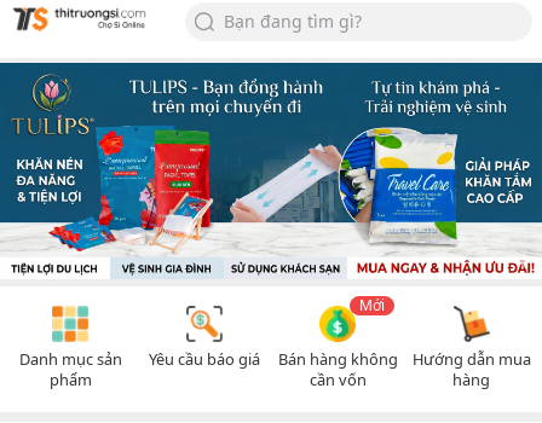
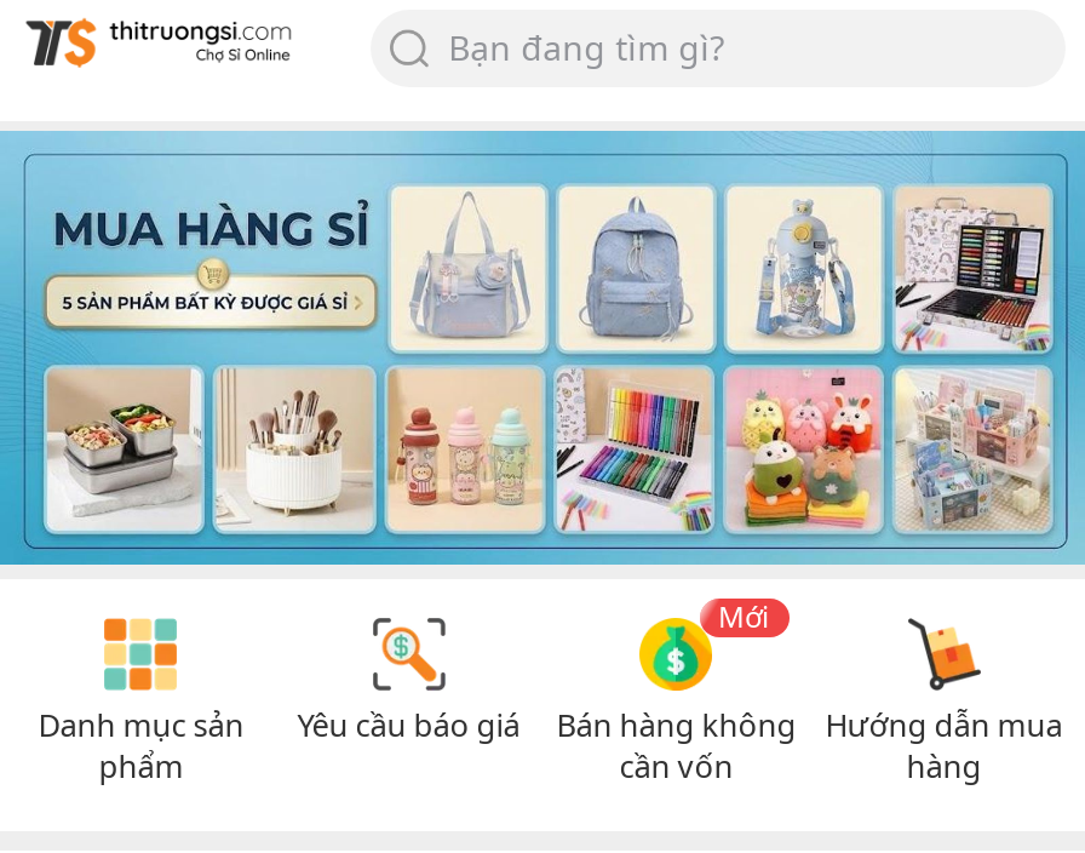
[4,62,538,279] [image] -> [7,128,1078,567] [image]

